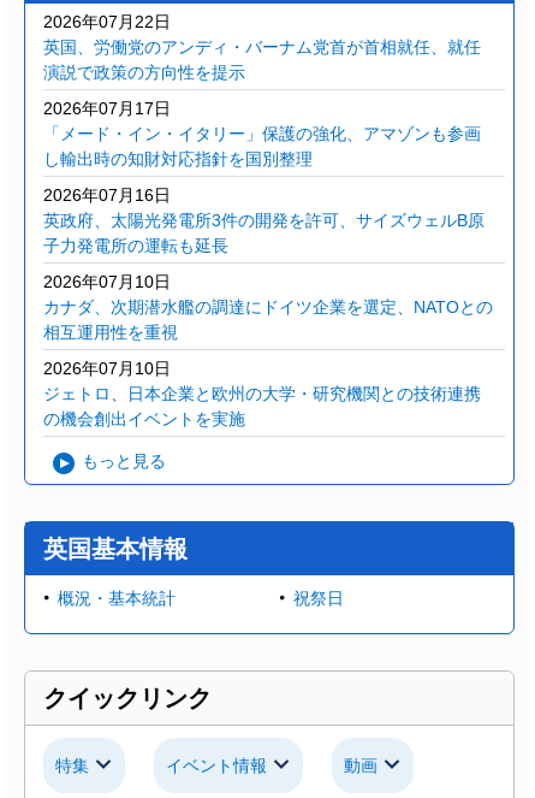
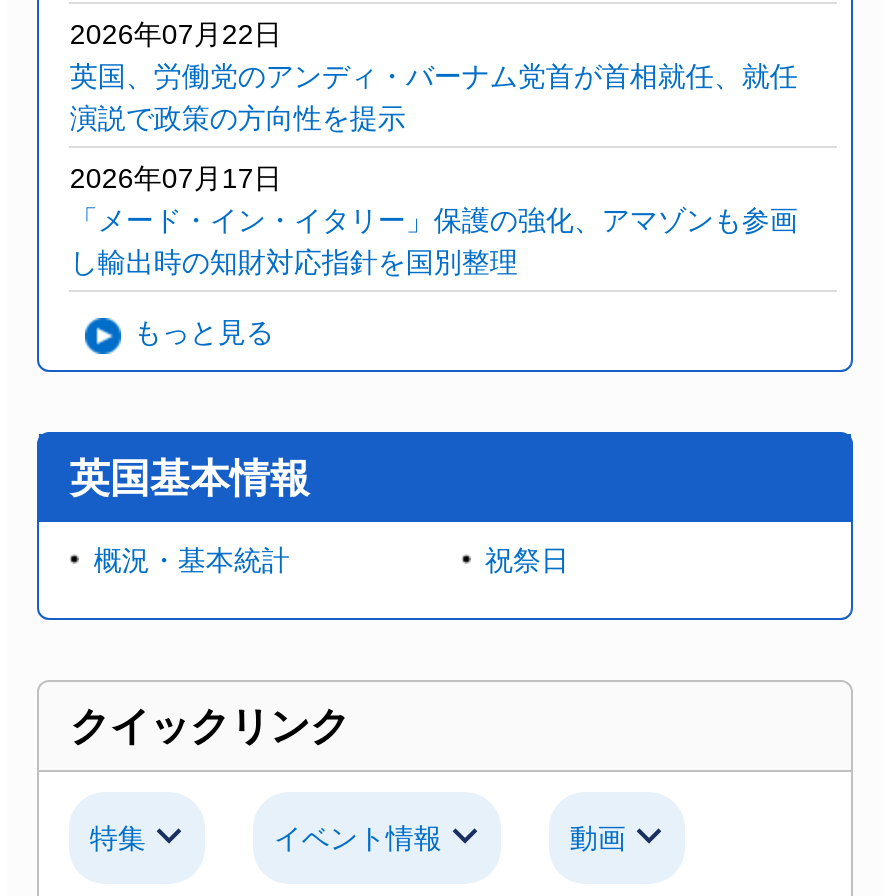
[44,186,493,429] 2026年07月16日 | 英政府、太陽光発電所3件の開発を許可、サイズウェルB原 | 子力発電所の運転も延長 | 2026年07月10日 | カナダ、次期潜水艦の調達にドイツ企業を選定、NATOとの | 相互運用性を重視 | 2026年07月10日 | ジェトロ、日本企業と欧州の大学・研究機関との技術連携 | の機会創出イベントを実施 -> none

